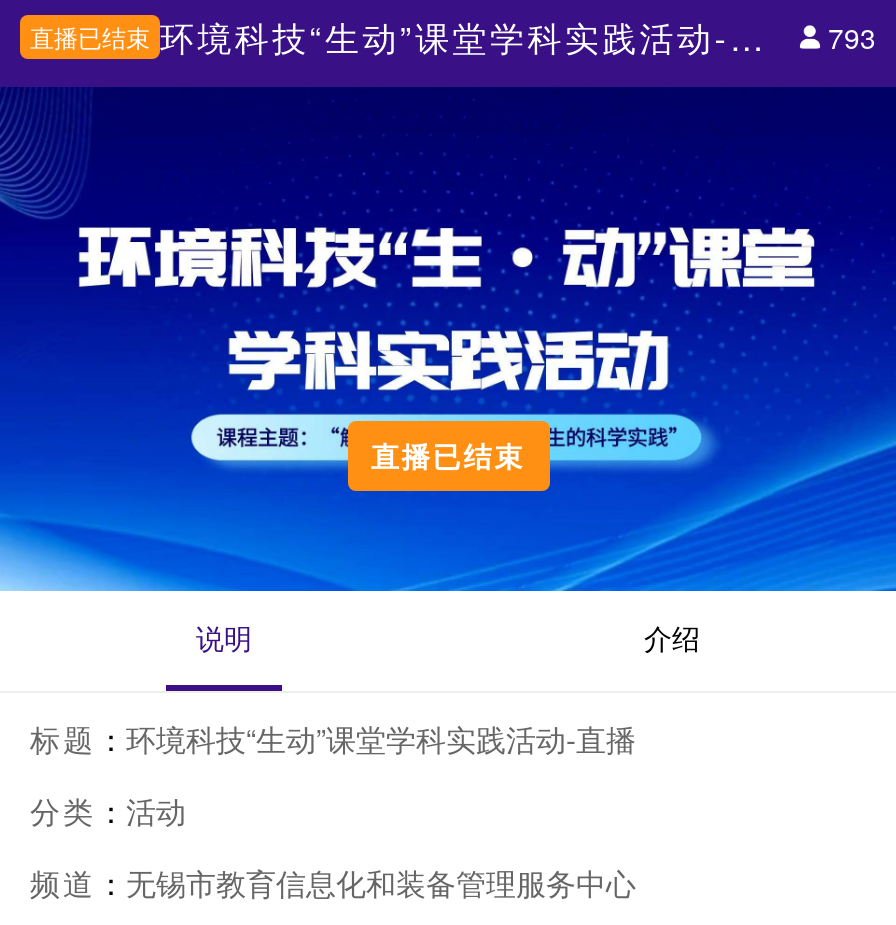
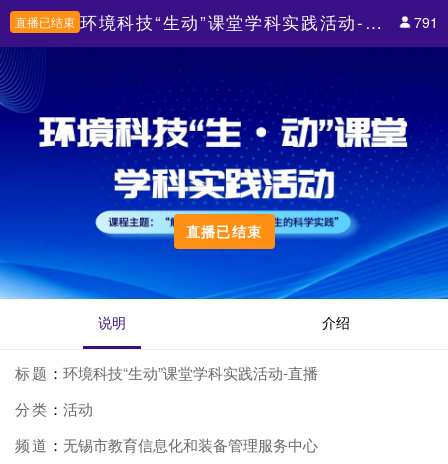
[828,17,876,57] 793 -> [414,12,438,32] 791

